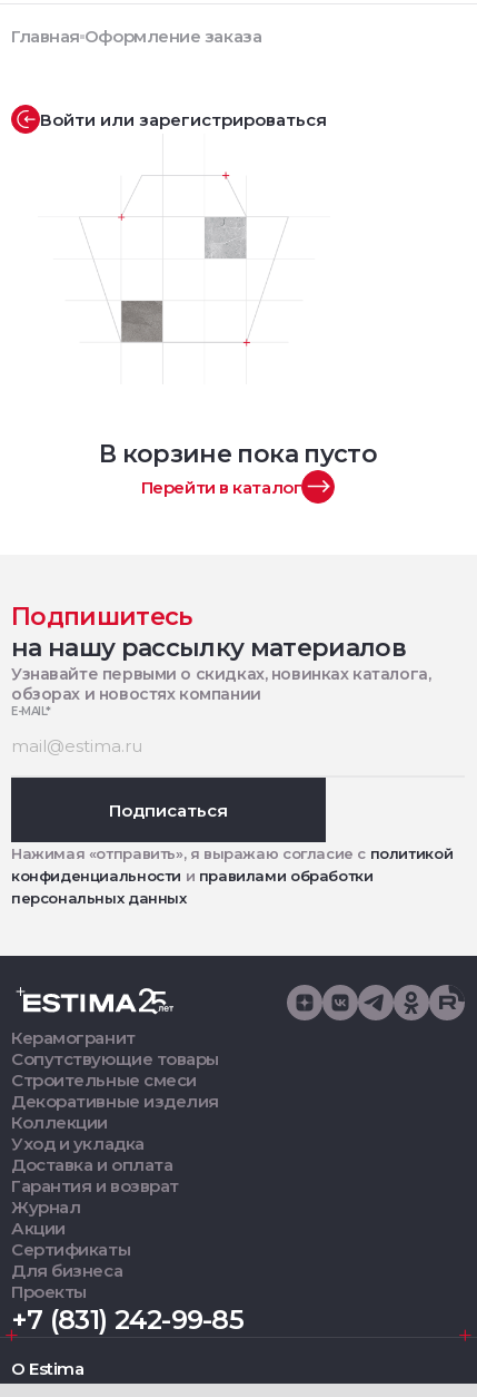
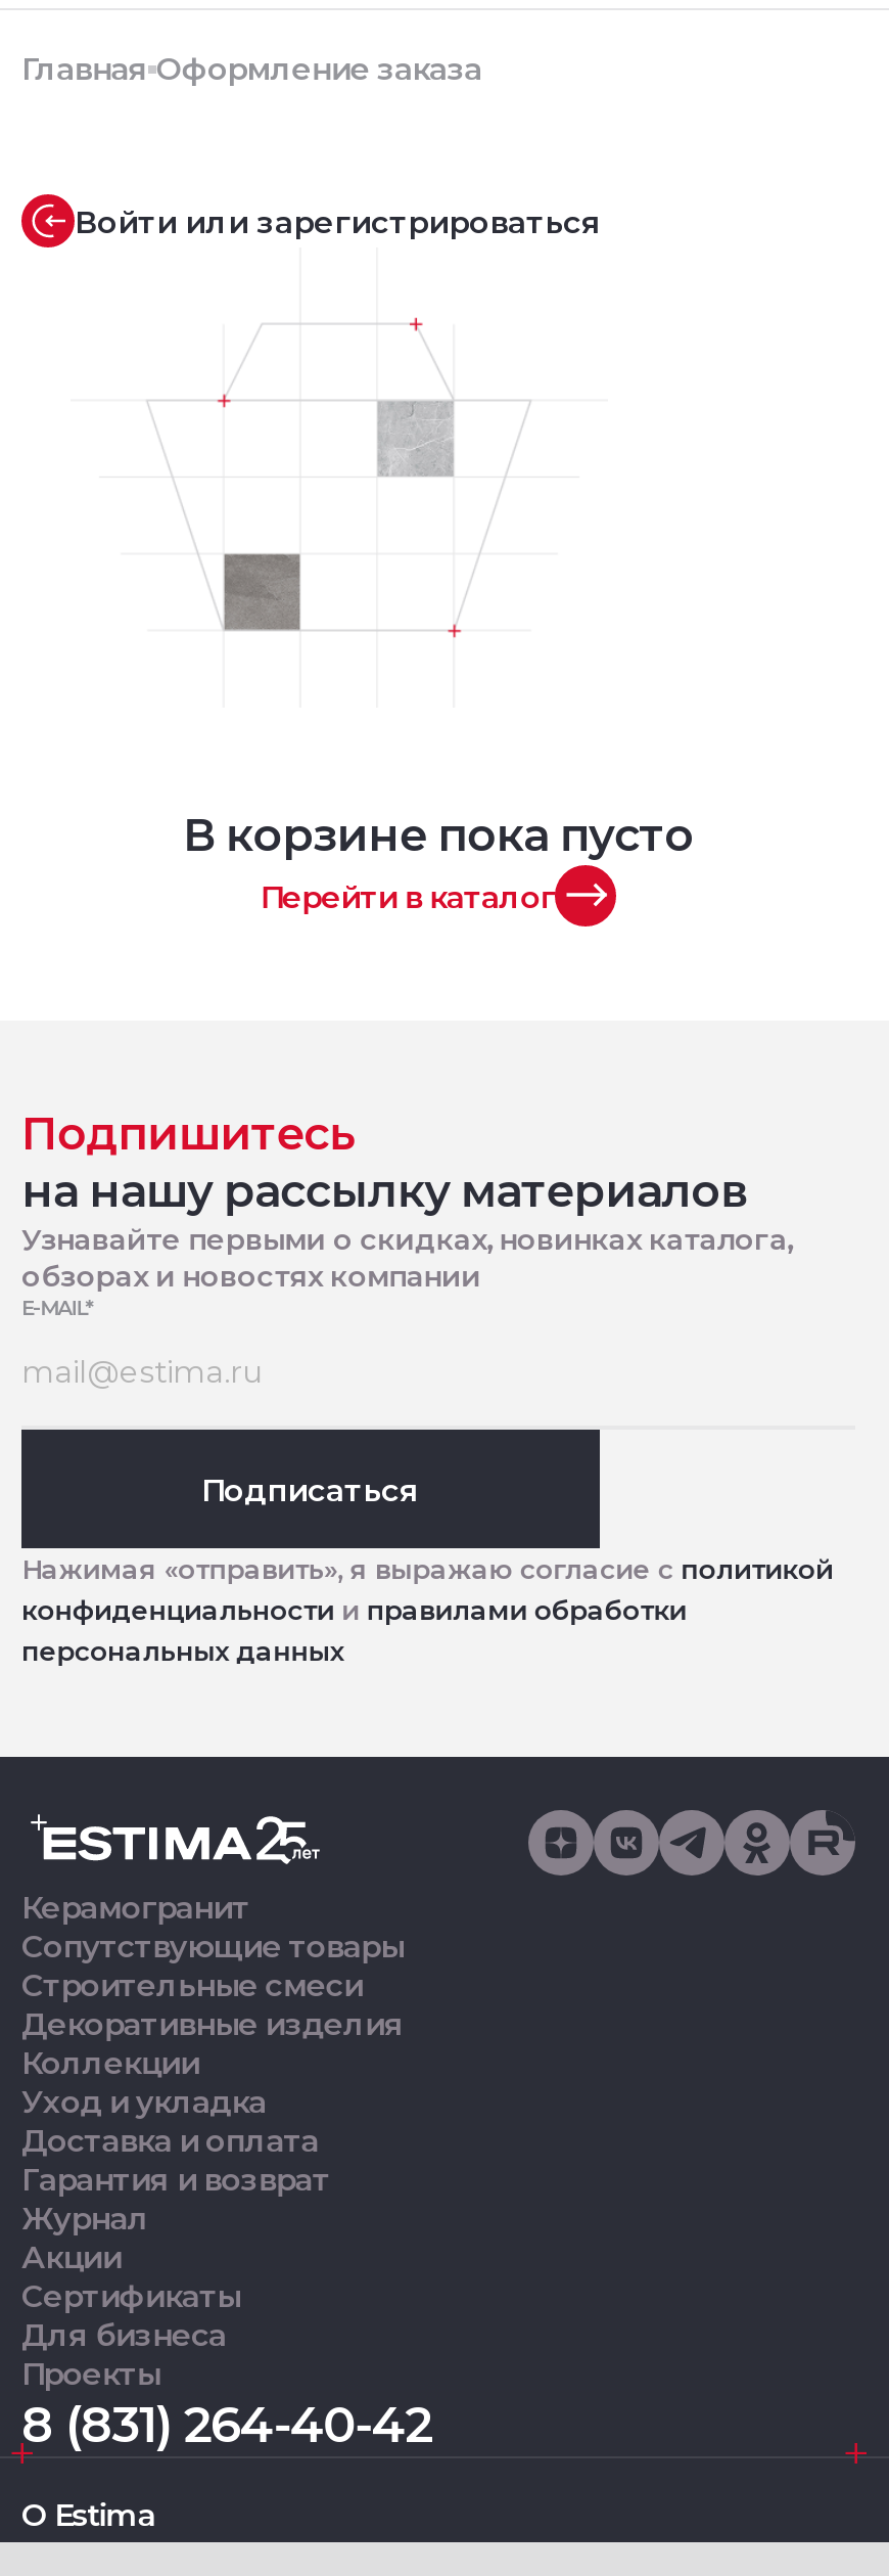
[11,1303,244,1336] +7 (831) 242-99-85 -> [21,2395,432,2454] 8 (831) 264-40-42

